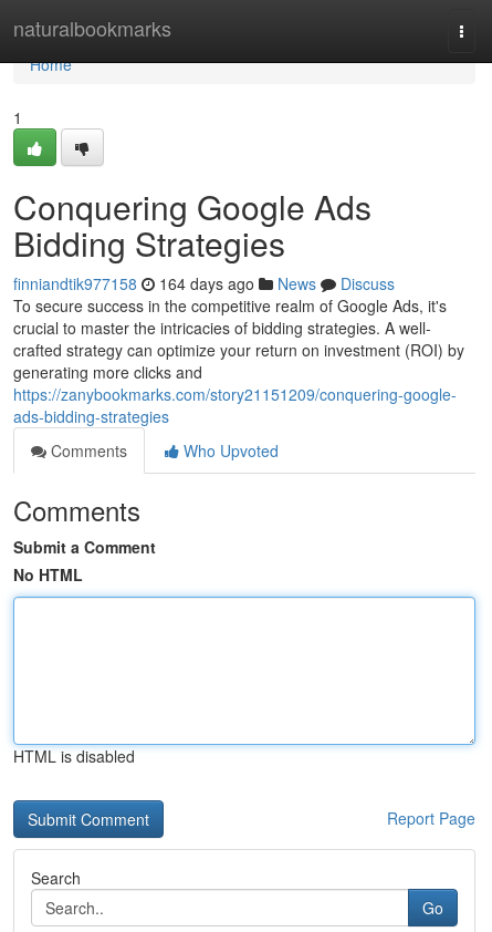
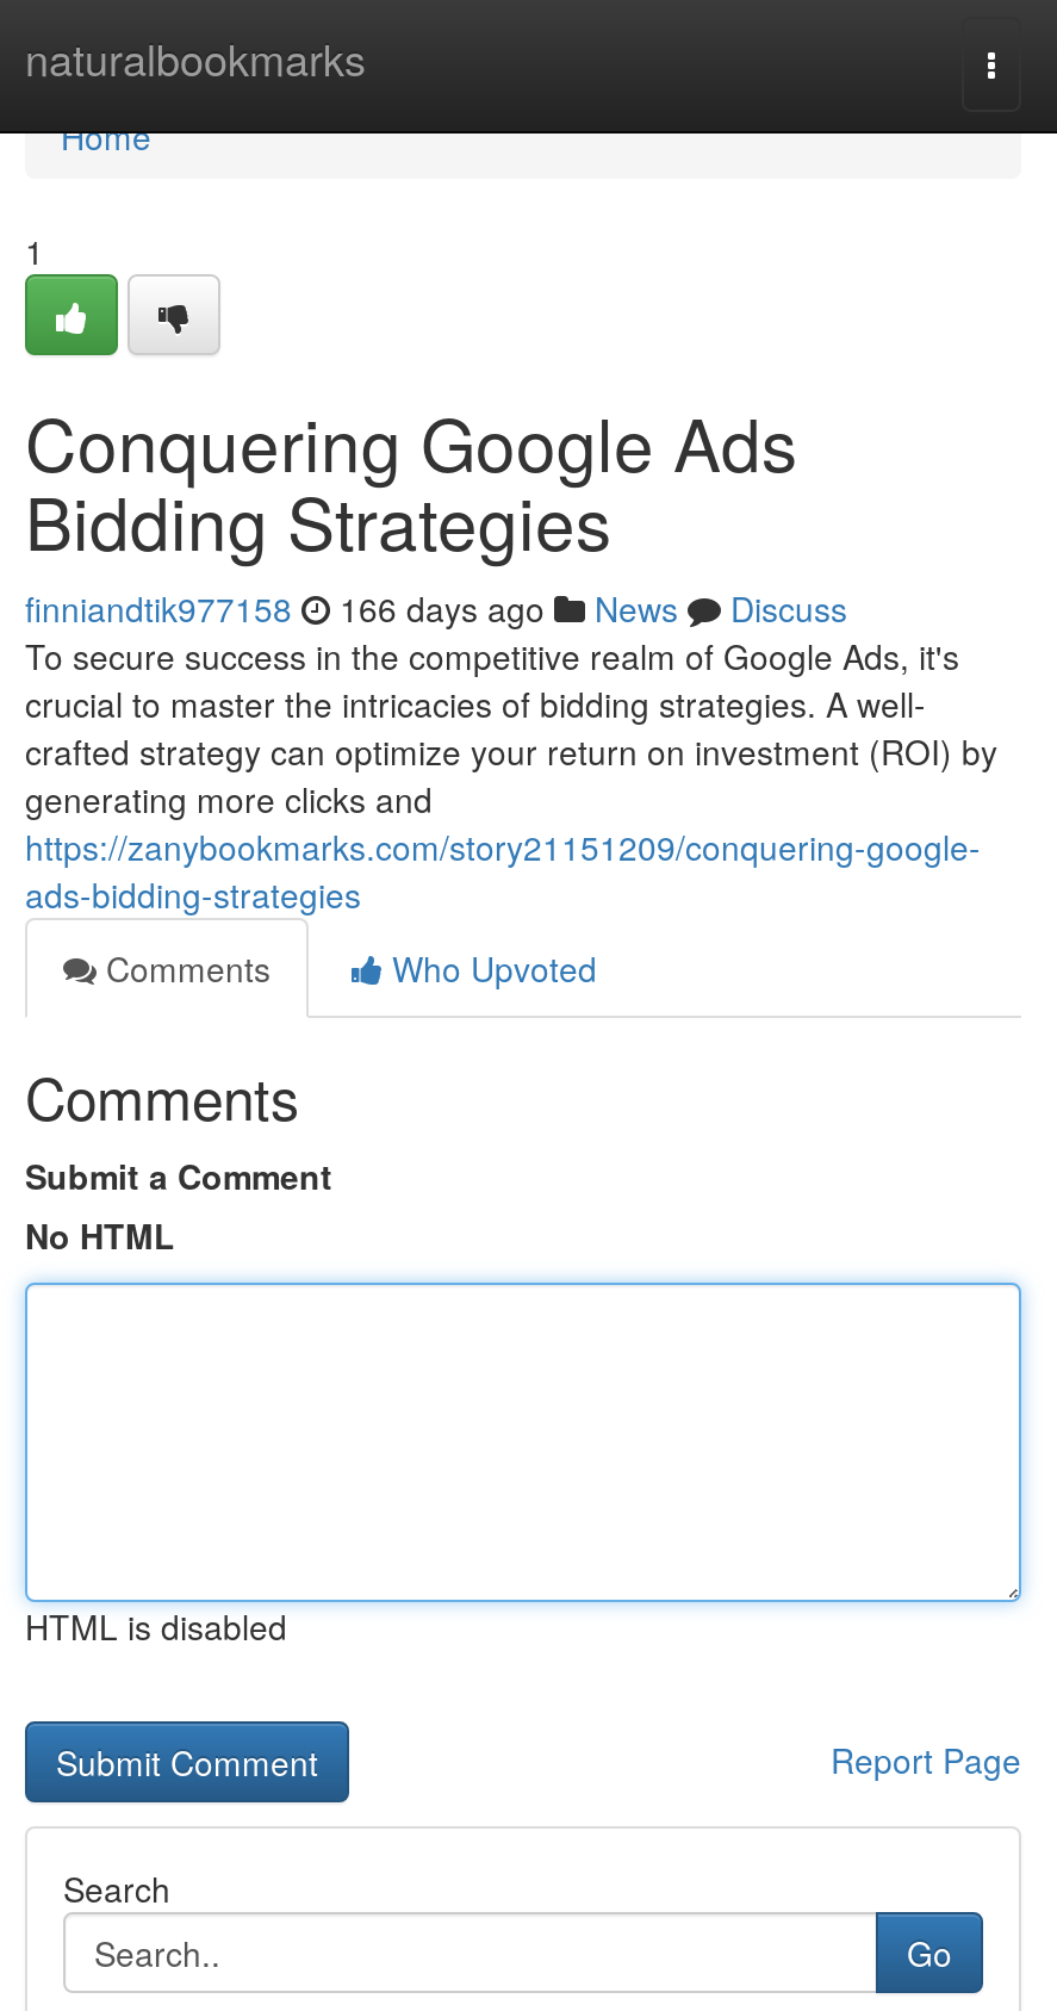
[13,272,395,294] finniandtik977158 164 days ago News Discuss -> [25,584,847,632] finniandtik977158 166 days ago News Discuss

